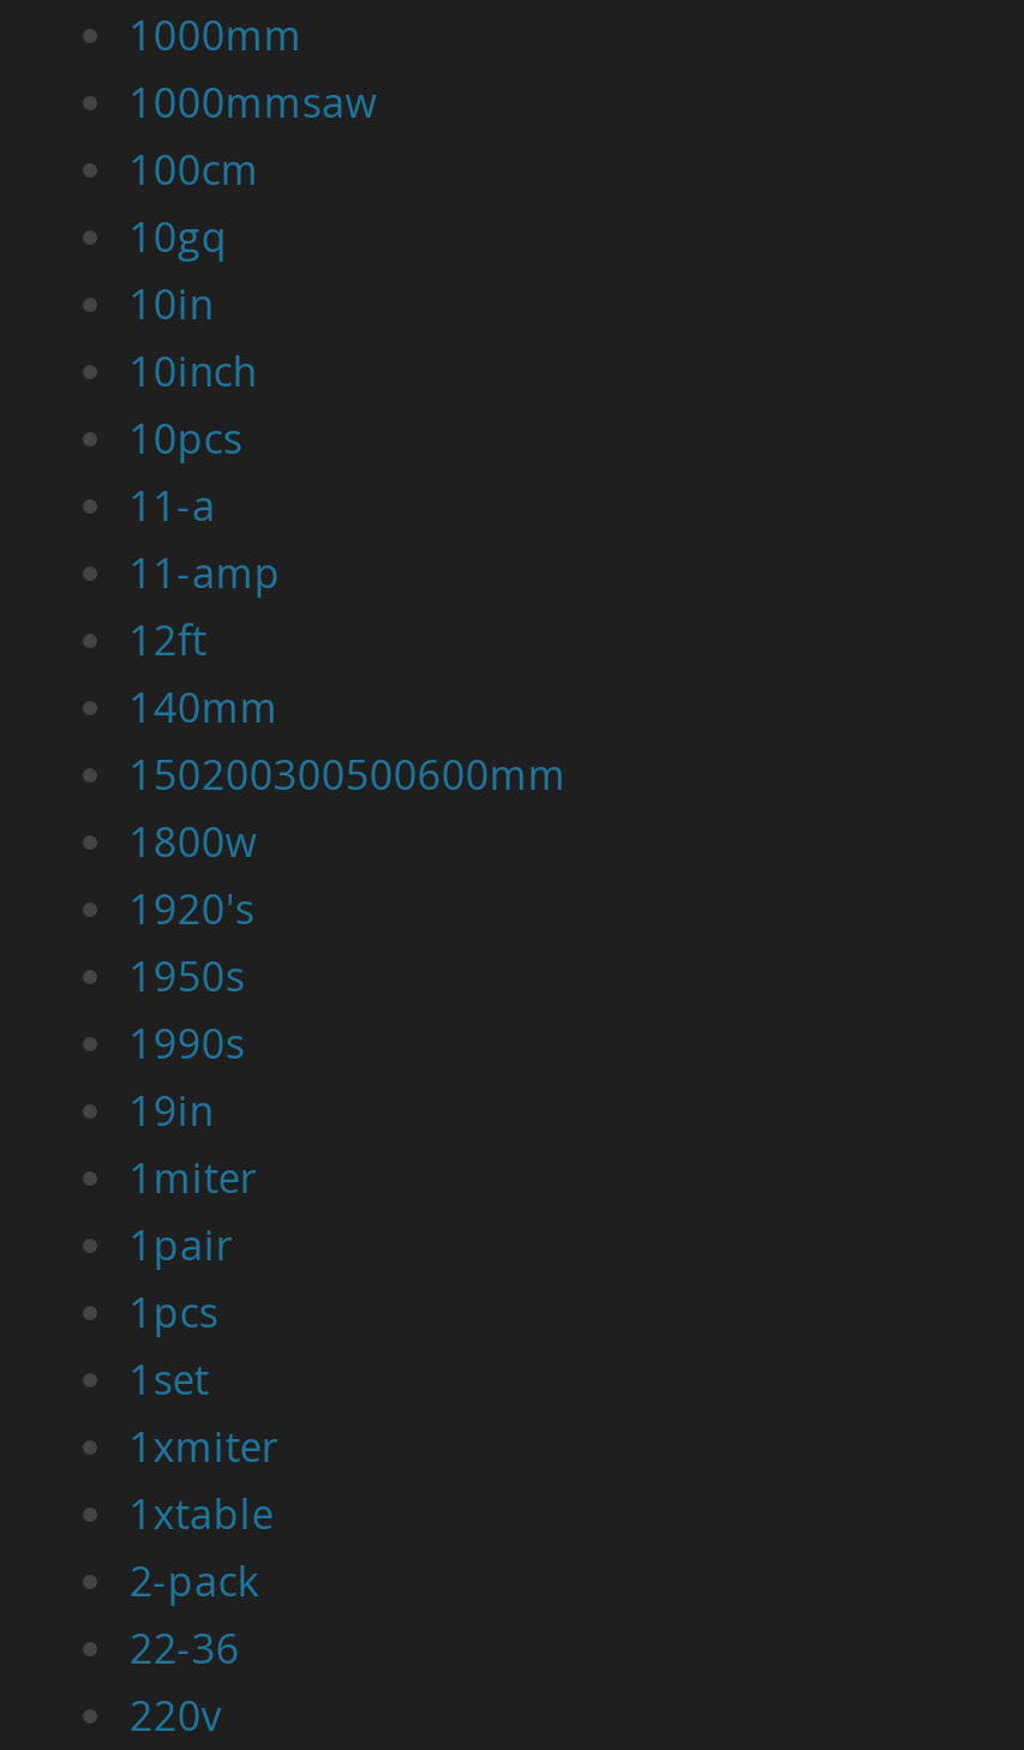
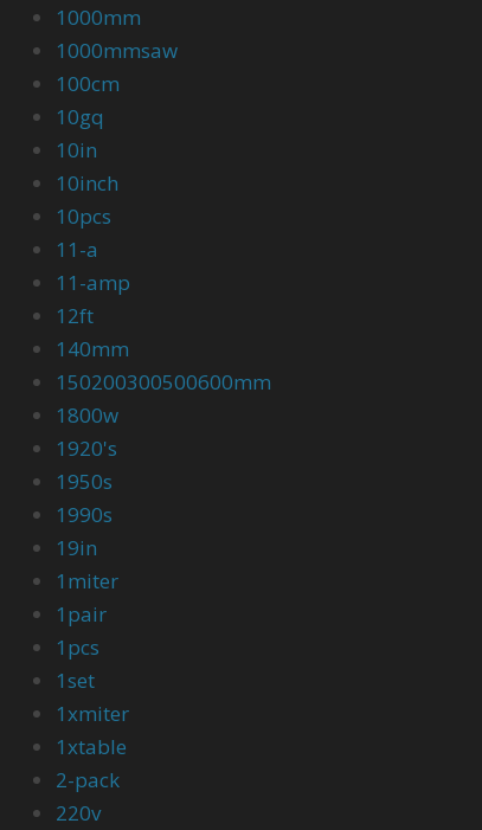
[129,1620,239,1676] 22-36 -> none

